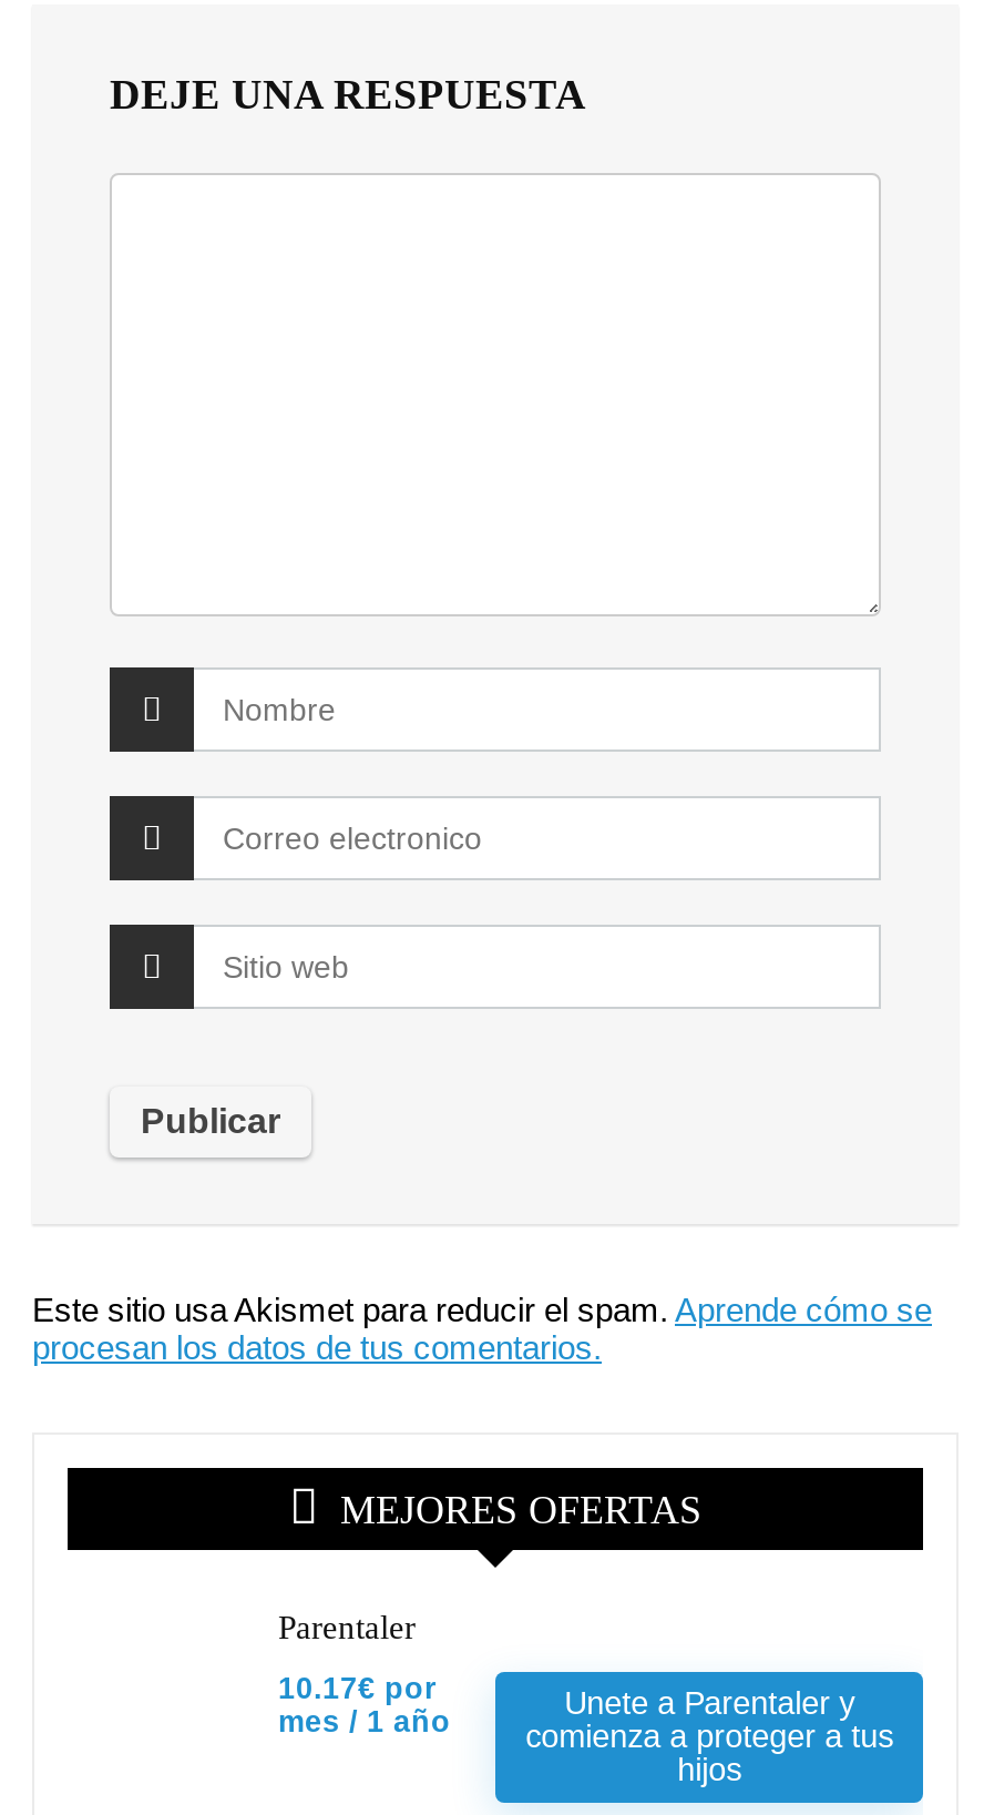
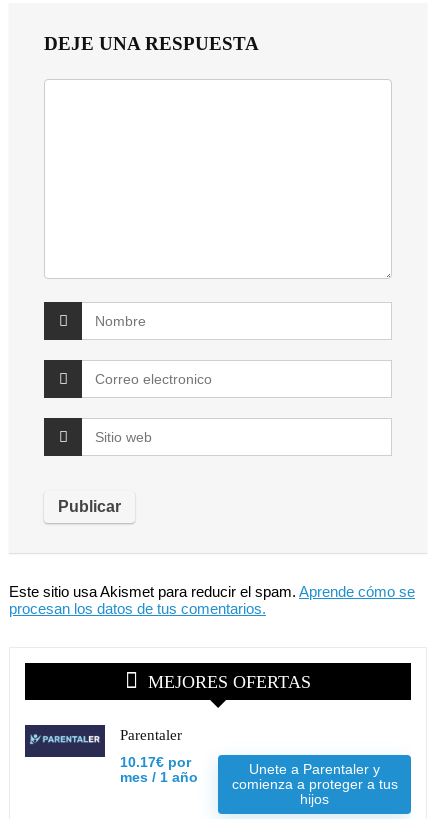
none -> [24,724,106,758] [image]

